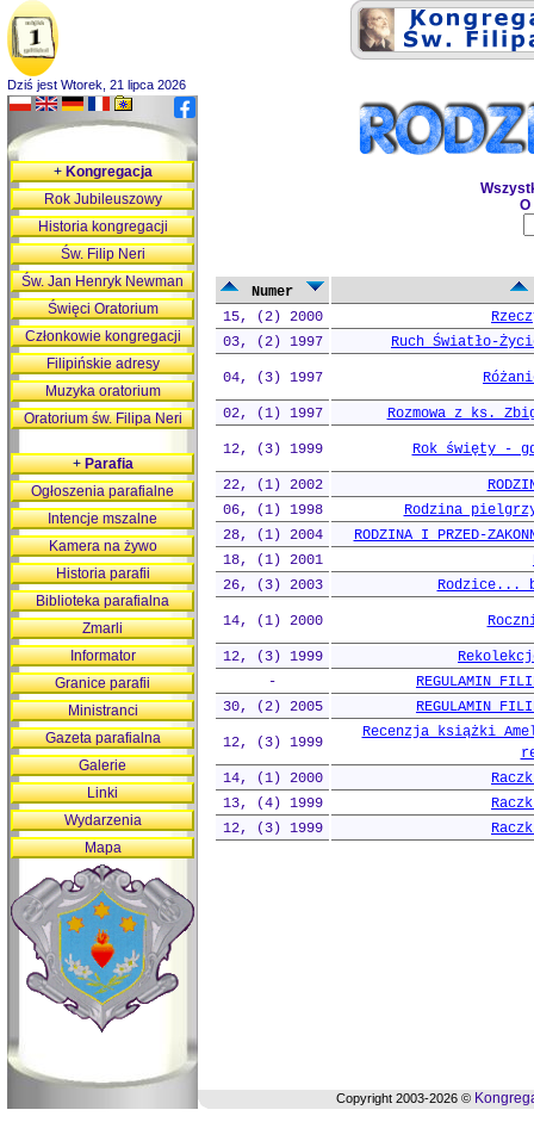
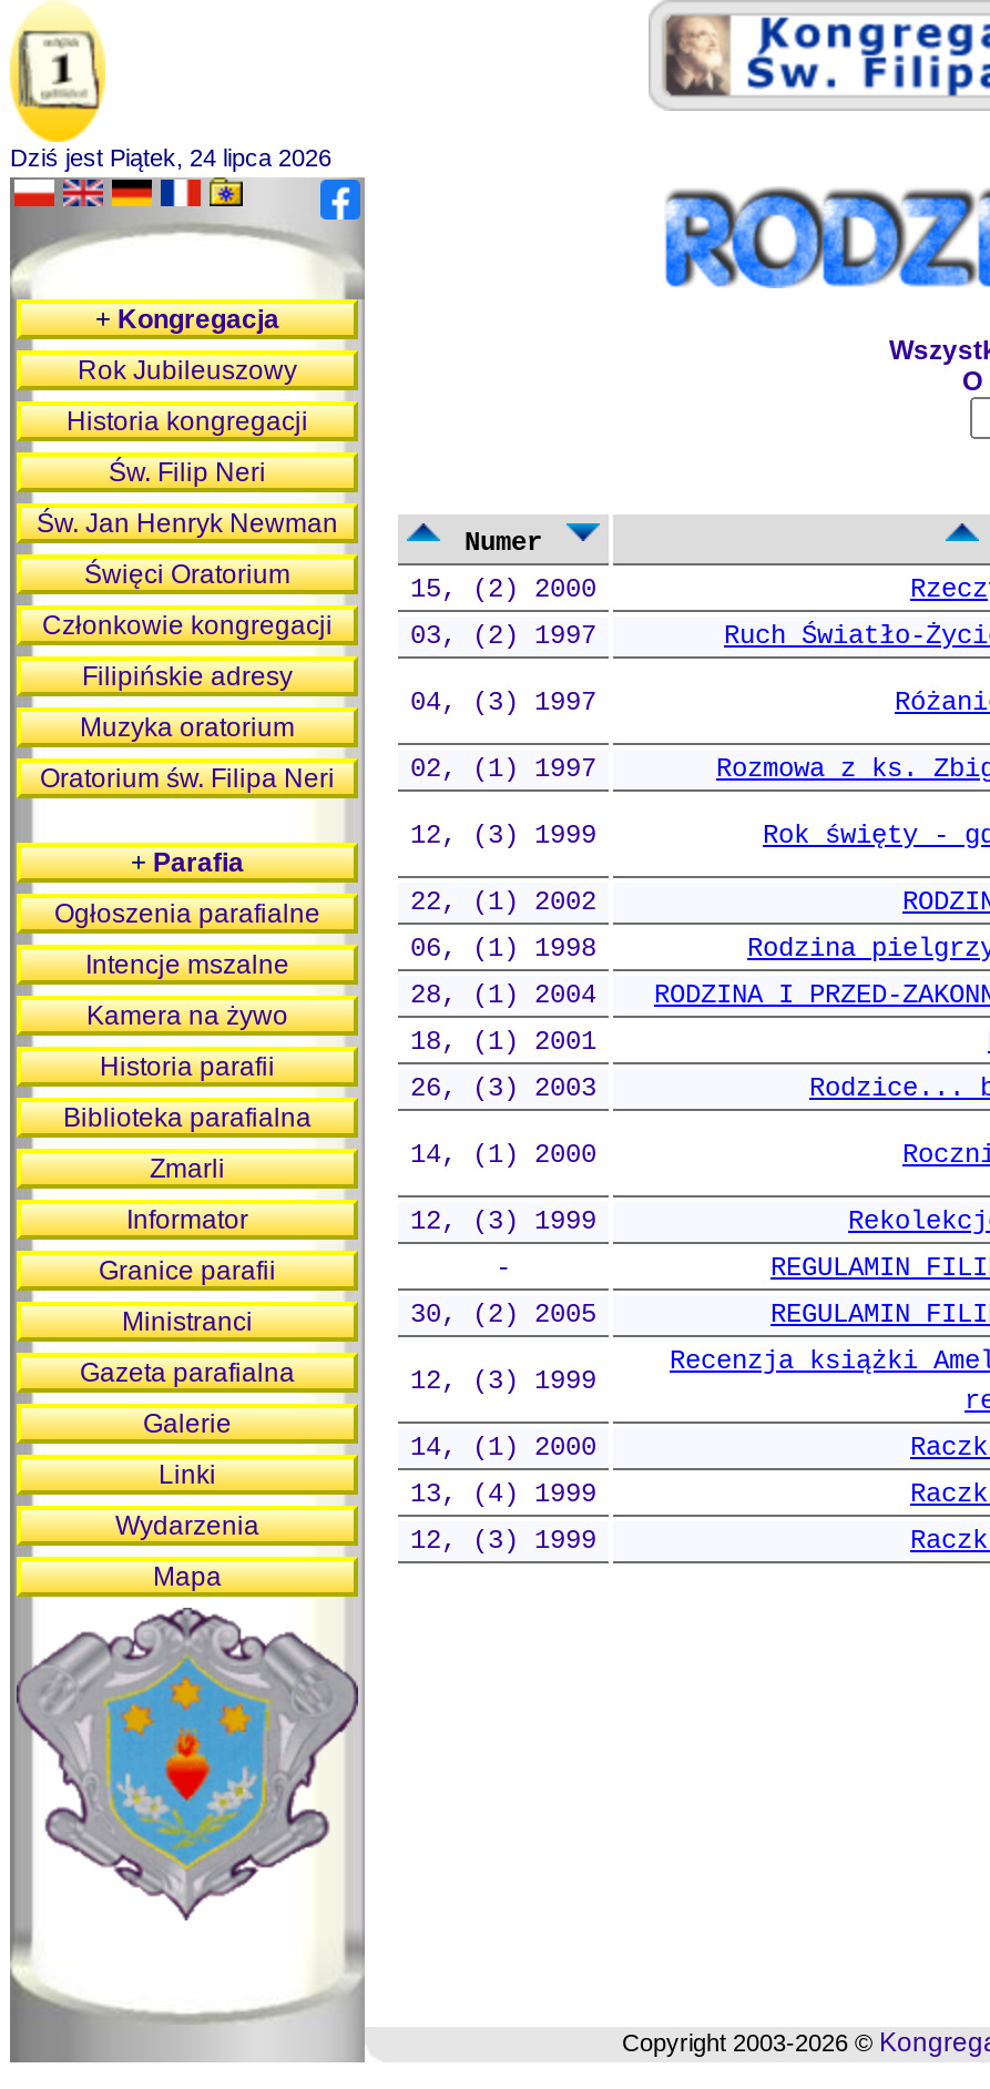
[7,77,186,92] Dziś jest Wtorek, 21 lipca 2026 -> [10,144,331,171] Dziś jest Piątek, 24 lipca 2026

